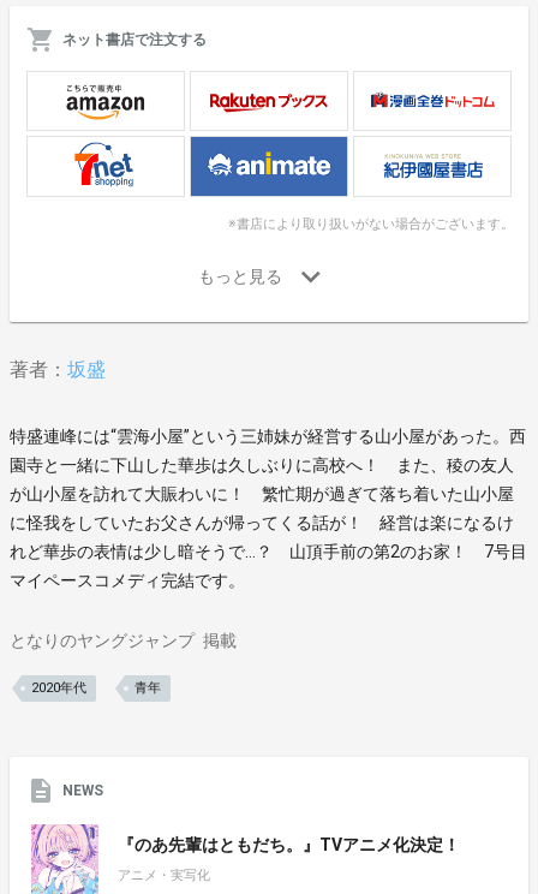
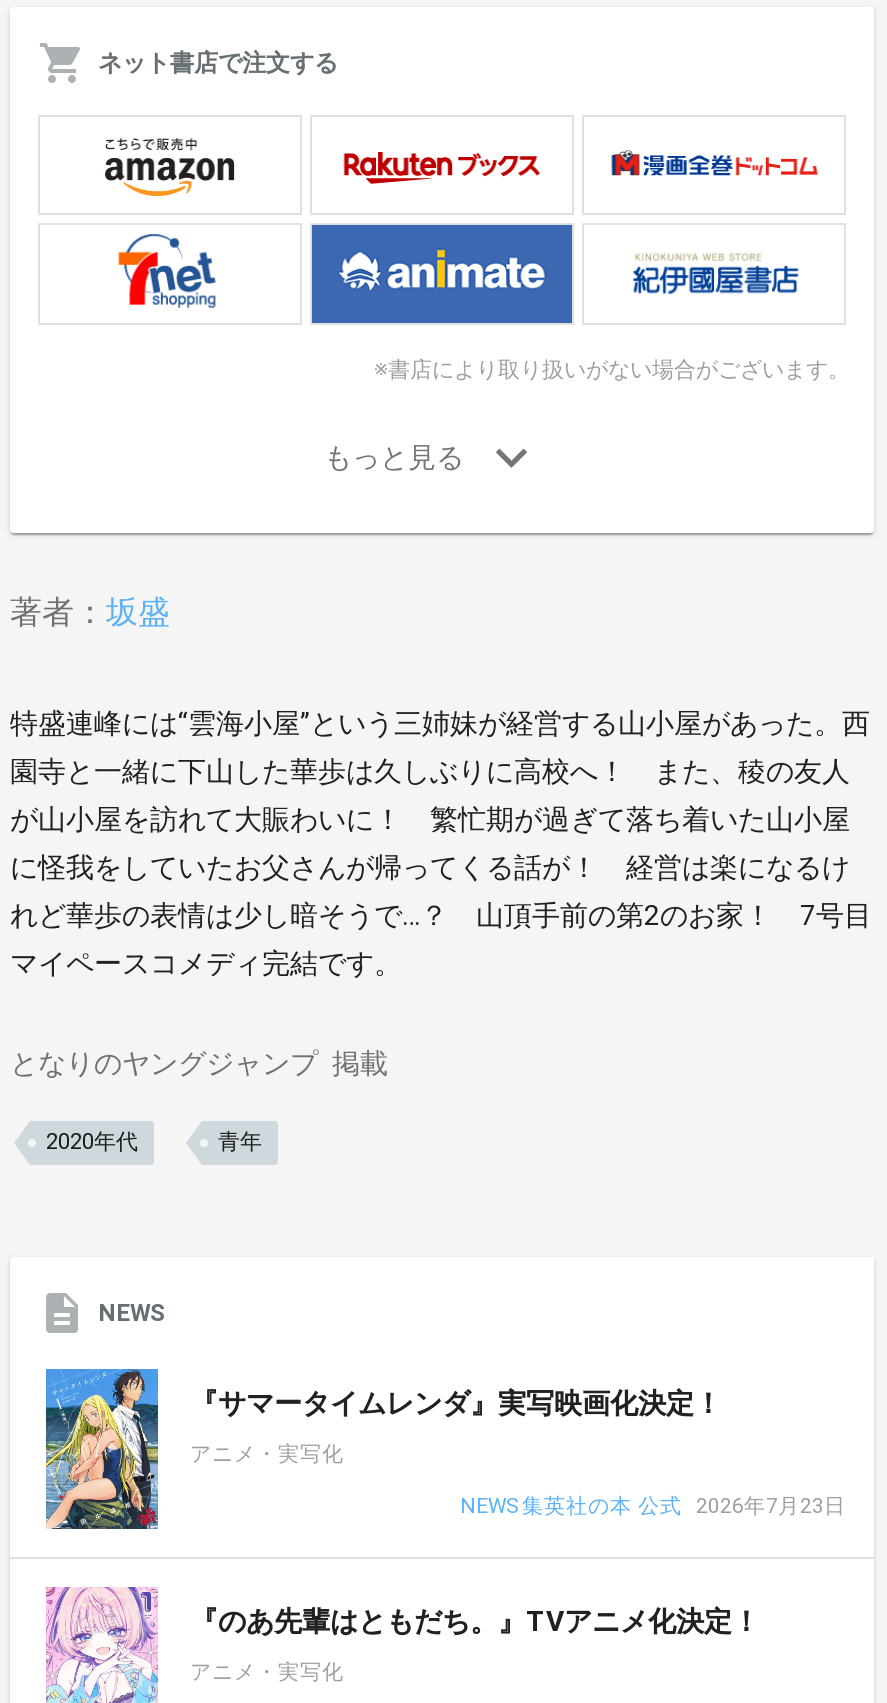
none -> [44,1367,846,1551] [image] | 『サマータイムレンダ』実写映画化決定！ | アニメ・実写化 | NEWS 集英社の本 公式 2026年7月23日

